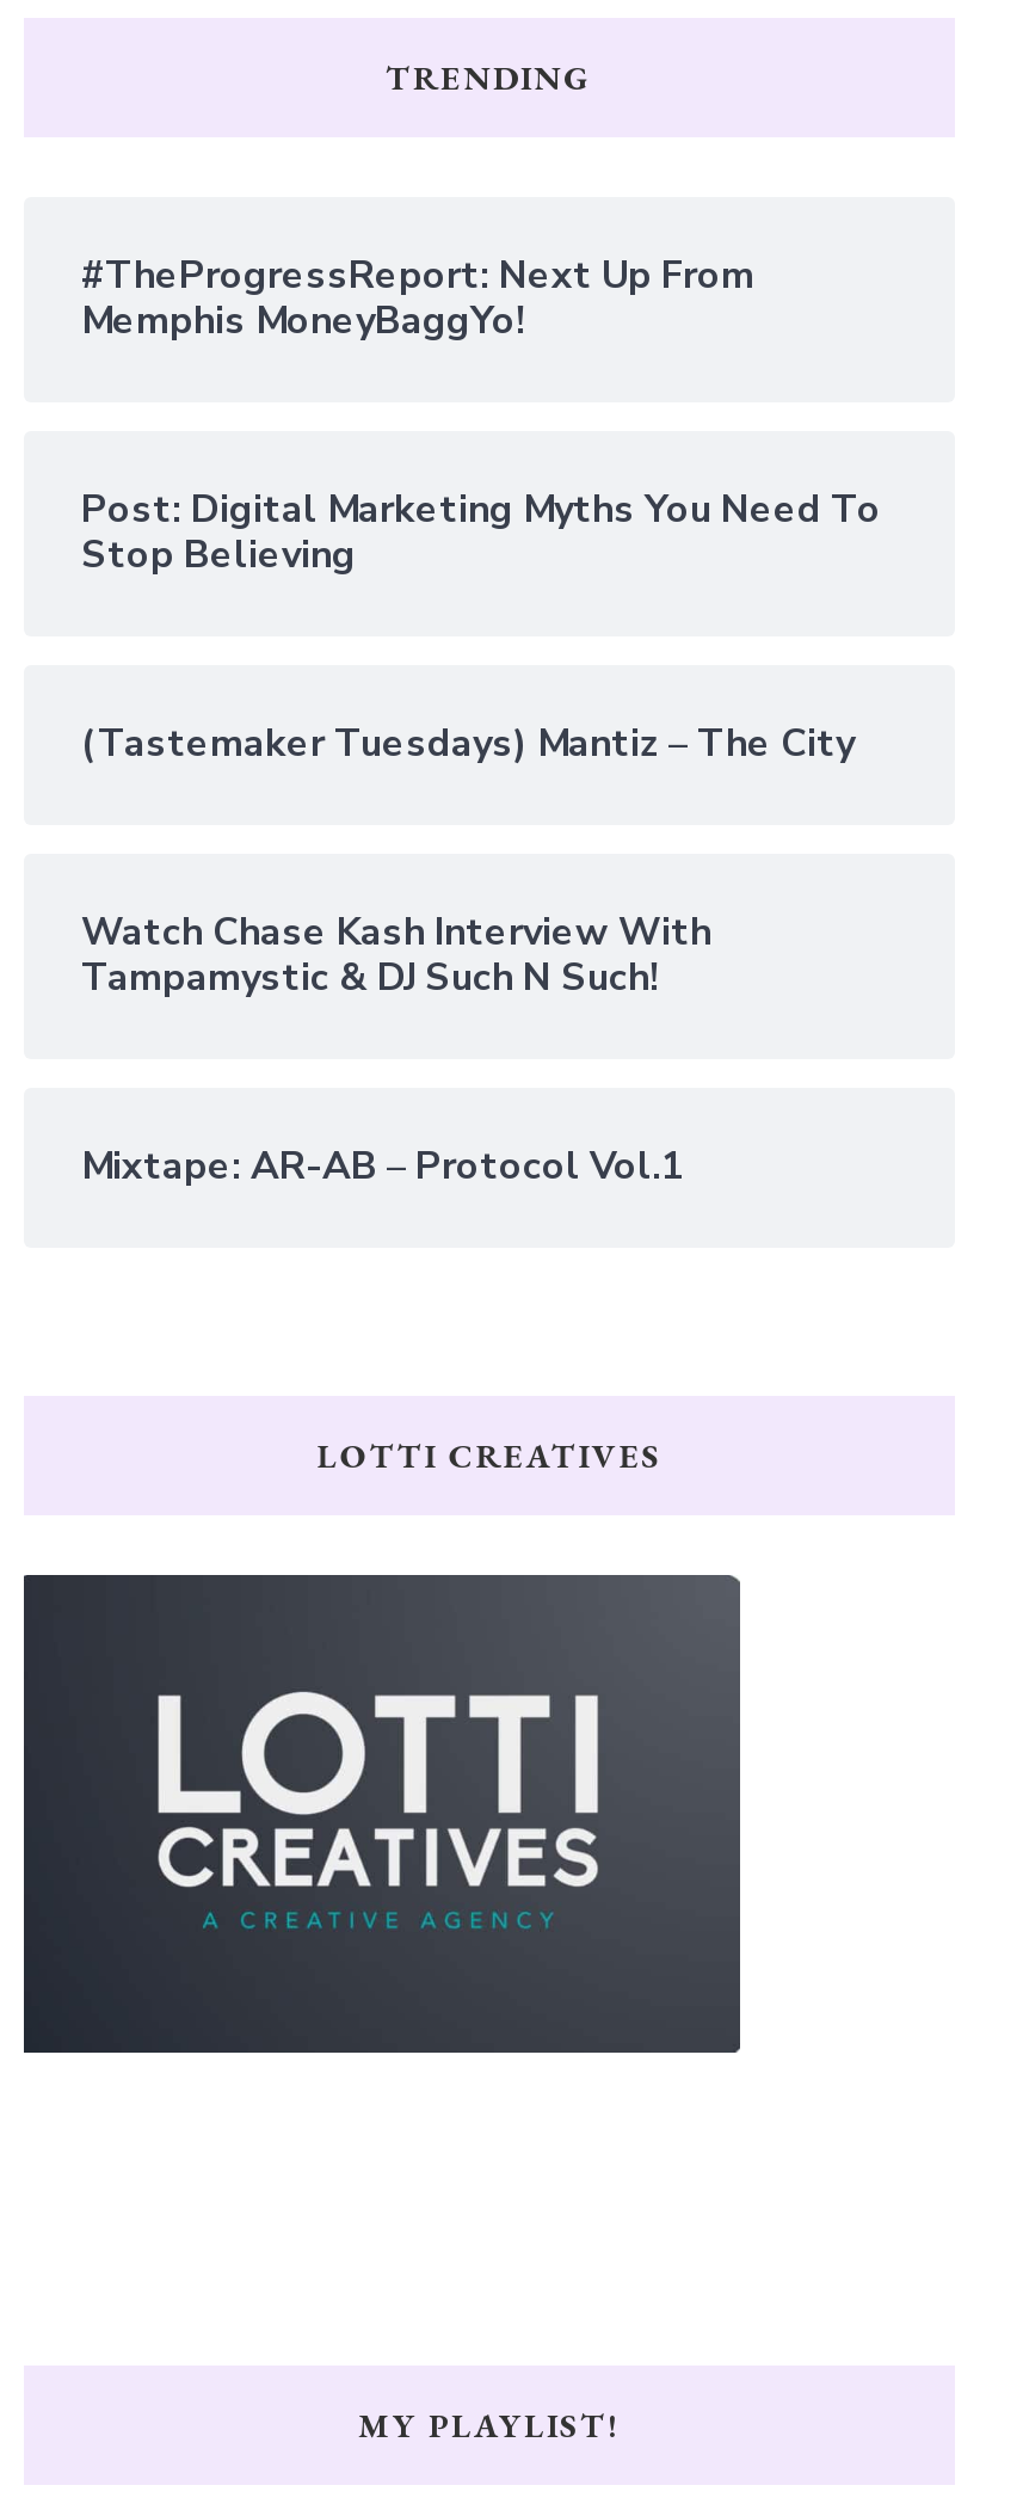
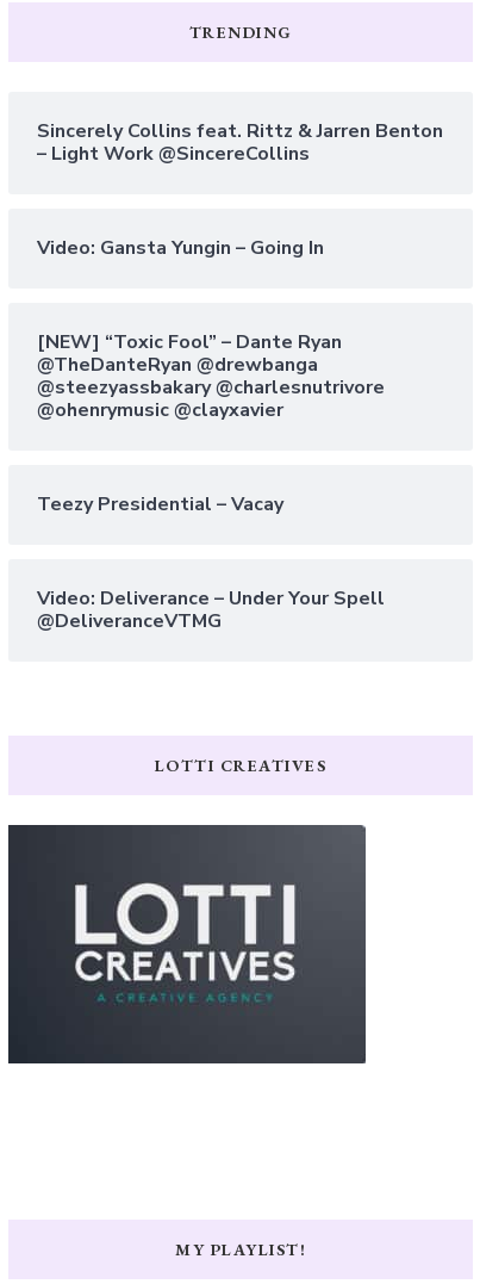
[81,249,754,347] #TheProgressReport: Next Up From | Memphis MoneyBaggYo! -> [37,118,443,166] Sincerely Collins feat. Rittz & Jarren Benton | – Light Work @SincereCollins
[81,483,881,581] Post: Digital Marketing Myths You Need To | Stop Believing -> [37,234,324,261] Video: Gansta Yungin – Going In
[81,717,855,769] (Tastemaker Tuesdays) Mantiz – The City -> [37,329,385,423] [NEW] “Toxic Fool” – Dante Ryan | @TheDanteRyan @drewbanga | @steezyassbakary @charlesnutrivore | @ohenrymusic @clayxavier
[81,905,711,1003] Watch Chase Kash Interview With | Tampamystic & DJ Such N Such! -> [37,491,283,517] Teezy Presidential – Vacay
[81,1139,685,1192] Mixtape: AR-AB – Protocol Vol.1 -> [37,585,385,634] Video: Deliverance – Under Your Spell | @DeliveranceVTMG

